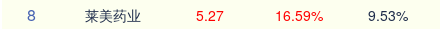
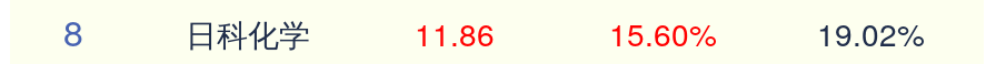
[85,5,407,25] 莱美药业 | 5.27 | 16.59% | 9.53% -> [186,11,924,55] 日科化学 | 11.86 | 15.60% | 19.02%

